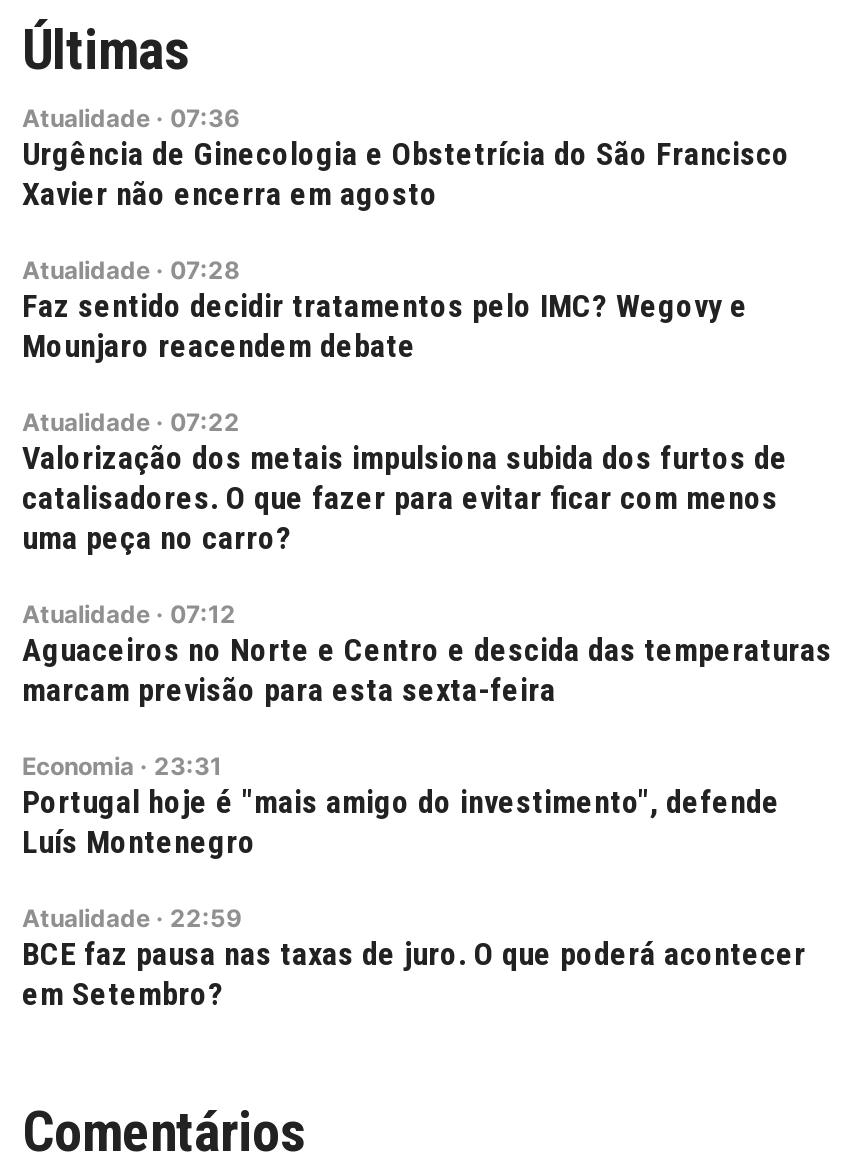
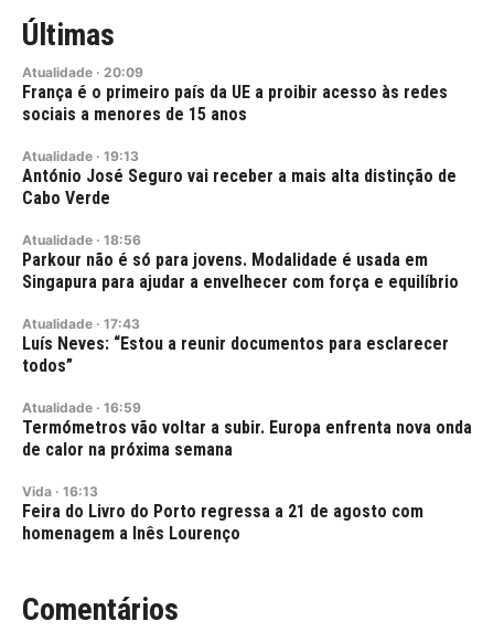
[22,103,790,213] Atualidade · 07:36 | Urgência de Ginecologia e Obstetrícia do São Francisco | Xavier não encerra em agosto -> [22,64,448,125] Atualidade · 20:09 | França é o primeiro país da UE a proibir acesso às redes | sociais a menores de 15 anos
[22,255,748,365] Atualidade · 07:28 | Faz sentido decidir tratamentos pelo IMC? Wegovy e | Mounjaro reacendem debate -> [22,148,457,209] Atualidade · 19:13 | António José Seguro vai receber a mais alta distinção de | Cabo Verde
[22,407,788,557] Atualidade · 07:22 | Valorização dos metais impulsiona subida dos furtos de | catalisadores. O que fazer para evitar ficar com menos | uma peça no carro? -> [22,232,459,293] Atualidade · 18:56 | Parkour não é só para jovens. Modalidade é usada em | Singapura para ajudar a envelhecer com força e equilíbrio
[22,599,832,709] Atualidade · 07:12 | Aguaceiros no Norte e Centro e descida das temperaturas | marcam previsão para esta sexta-feira -> [22,316,449,376] Atualidade · 17:43 | Luís Neves: “Estou a reunir documentos para esclarecer | todos”
[22,751,780,861] Economia · 23:31 | Portugal hoje é "mais amigo do investimento", defende | Luís Montenegro -> [22,399,472,460] Atualidade · 16:59 | Termómetros vão voltar a subir. Europa enfrenta nova onda | de calor na próxima semana
[22,903,806,1013] Atualidade · 22:59 | BCE faz pausa nas taxas de juro. O que poderá acontecer | em Setembro? -> [22,483,423,544] Vida · 16:13 | Feira do Livro do Porto regressa a 21 de agosto com | homenagem a Inês Lourenço

